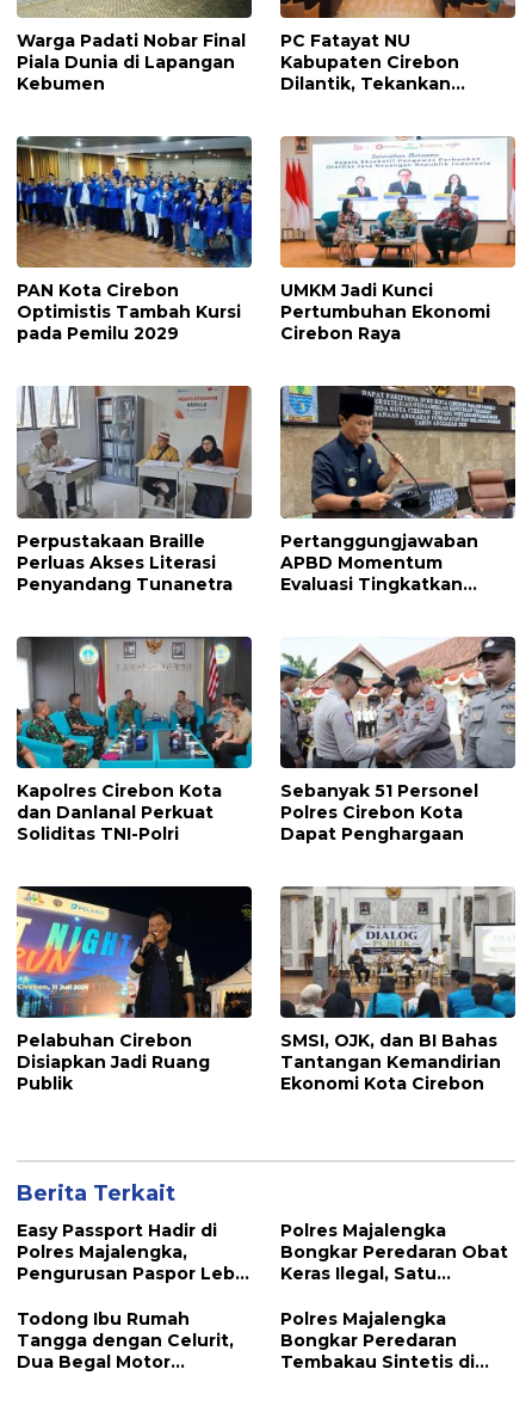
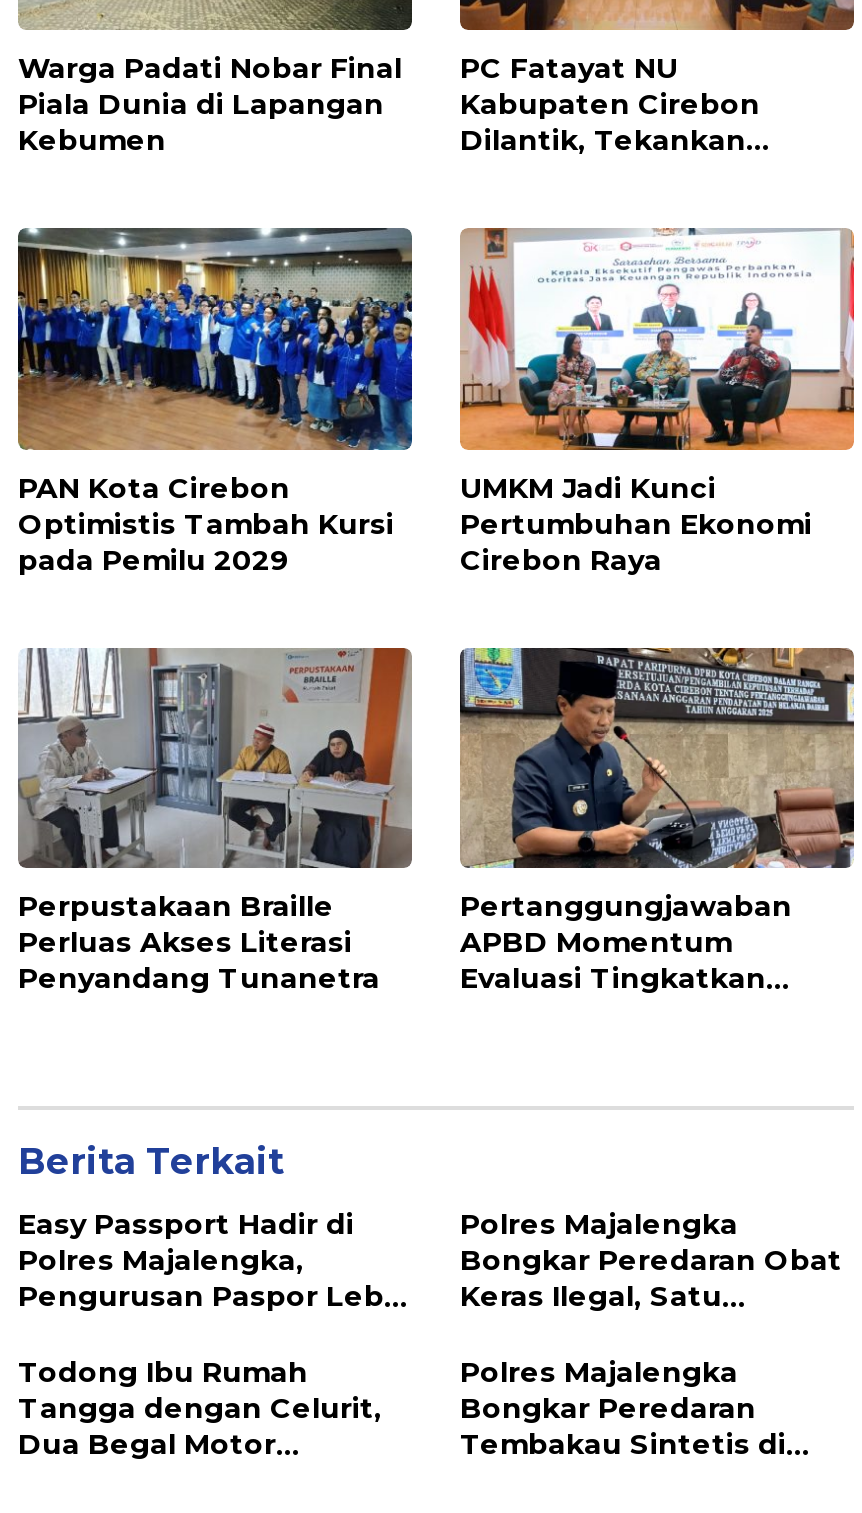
[16,636,253,844] [image] | Kapolres Cirebon Kota | dan Danlanal Perkuat | Soliditas TNI-Polri -> none
[279,637,516,844] [image] | Sebanyak 51 Personel | Polres Cirebon Kota | Dapat Penghargaan -> none
[16,885,252,1094] [image] | Pelabuhan Cirebon | Disiapkan Jadi Ruang | Publik -> none
[280,885,516,1094] [image] | SMSI, OJK, dan BI Bahas | Tantangan Kemandirian | Ekonomi Kota Cirebon -> none

